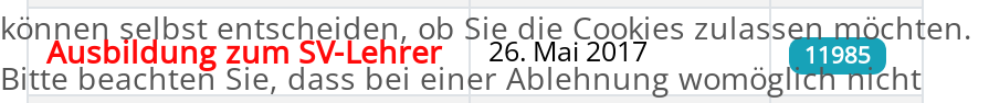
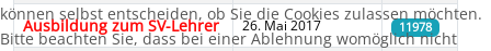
[804,40,870,71] 11985 -> [399,20,432,35] 11978

